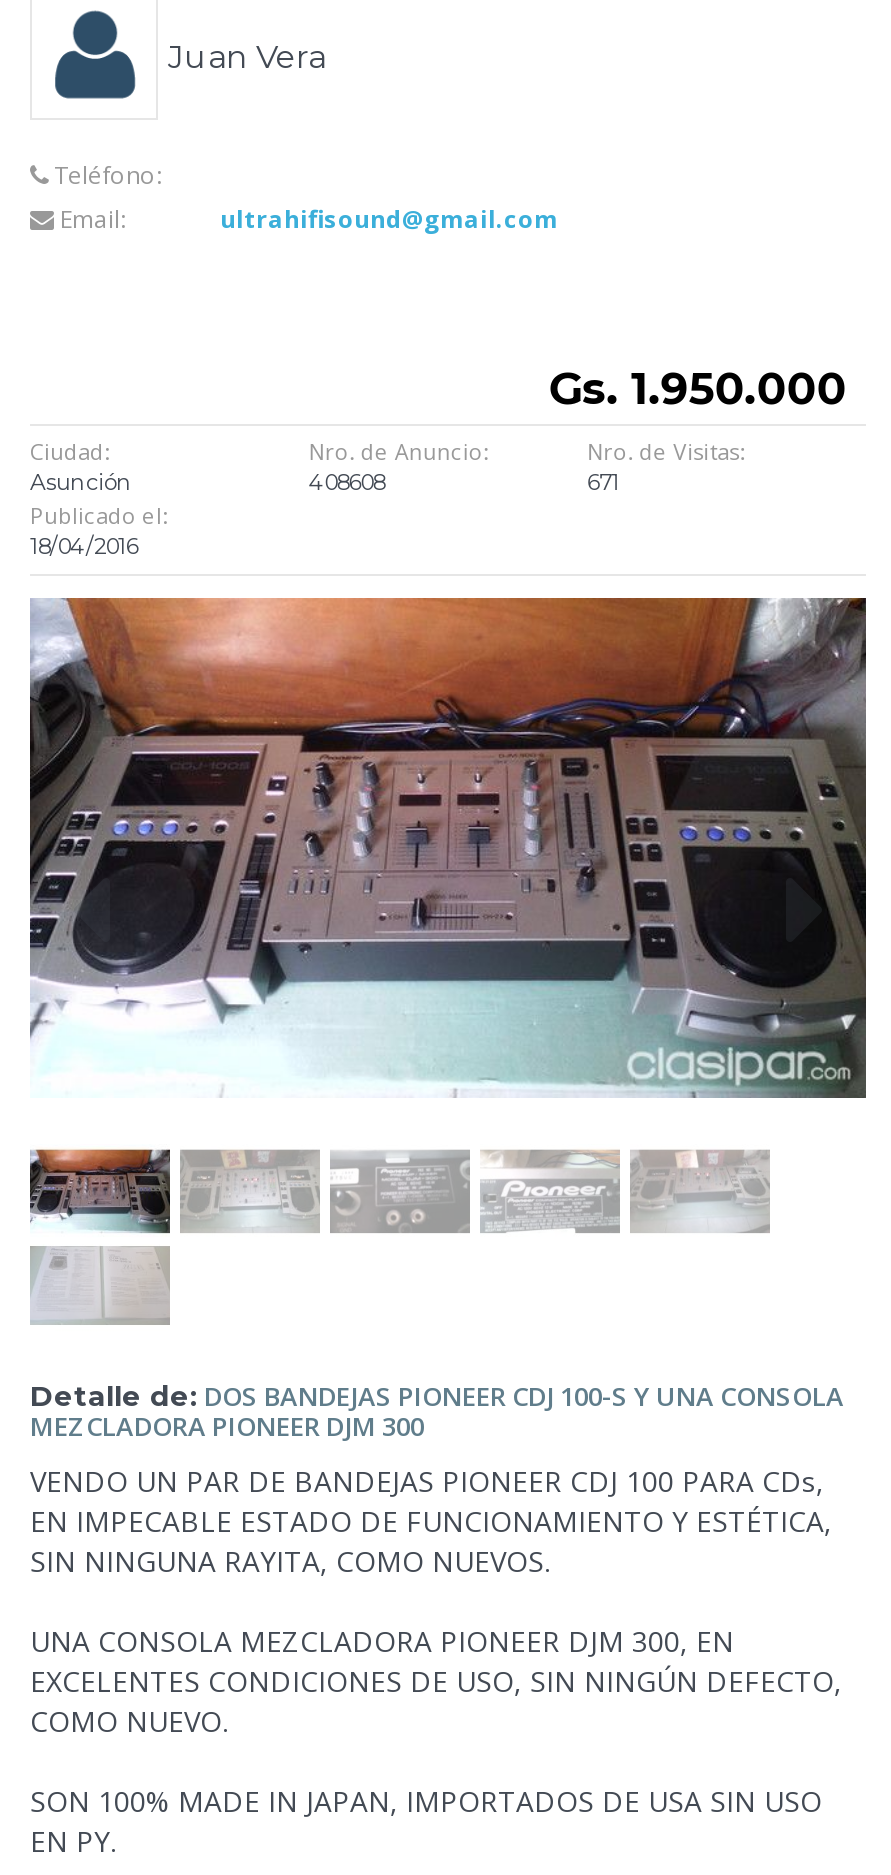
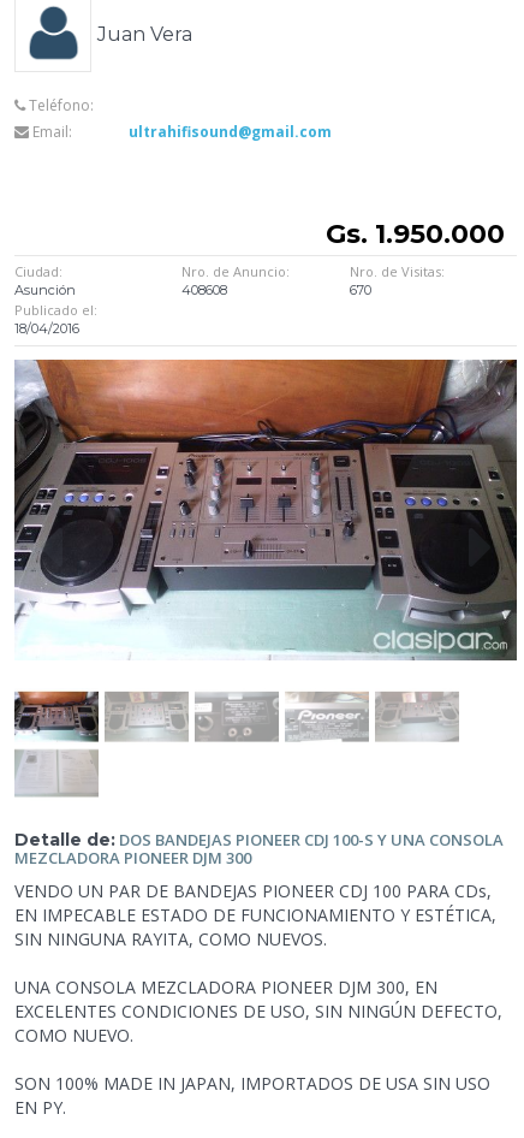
[587,468,619,496] 671 -> [349,282,371,299] 670

